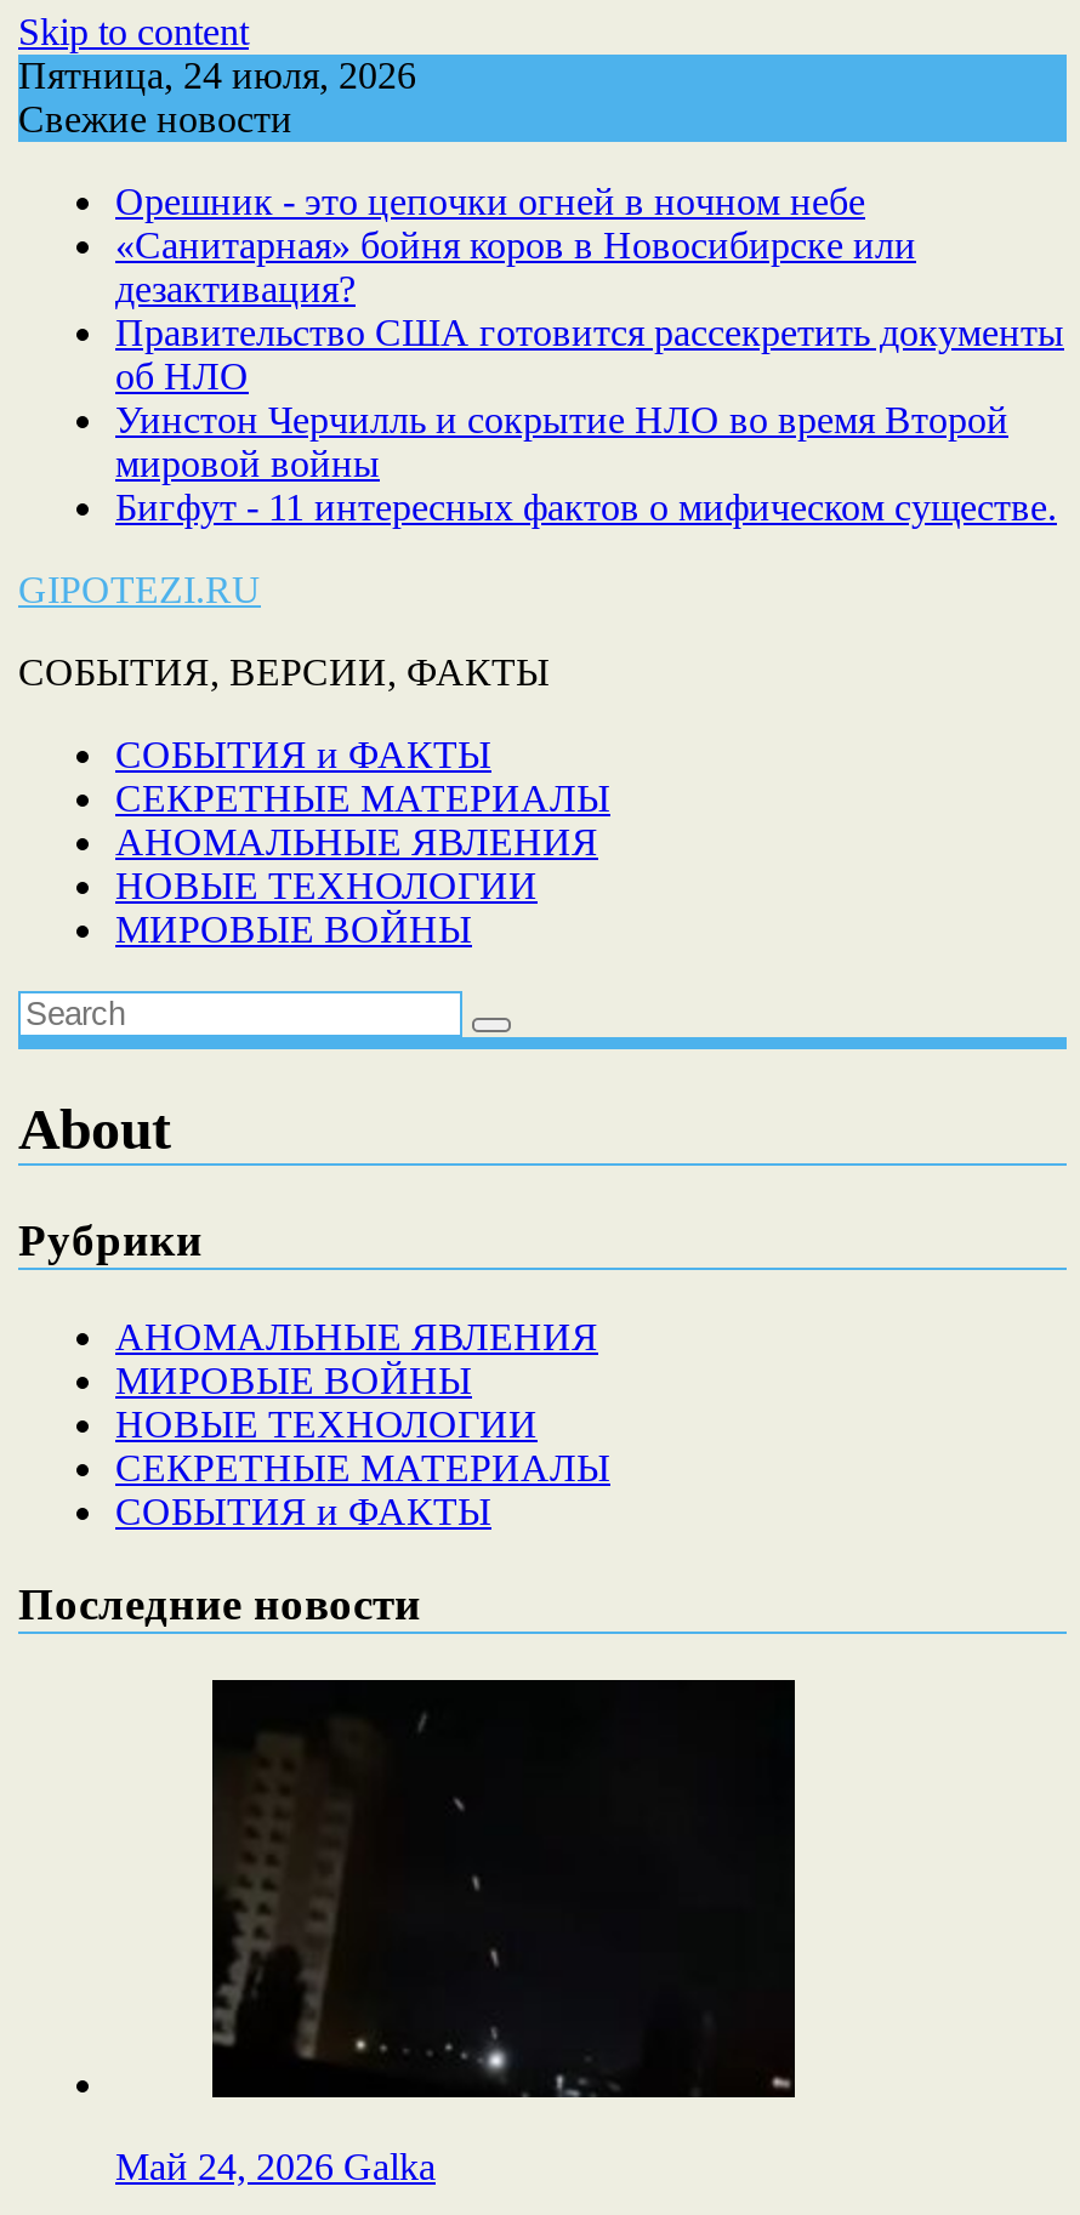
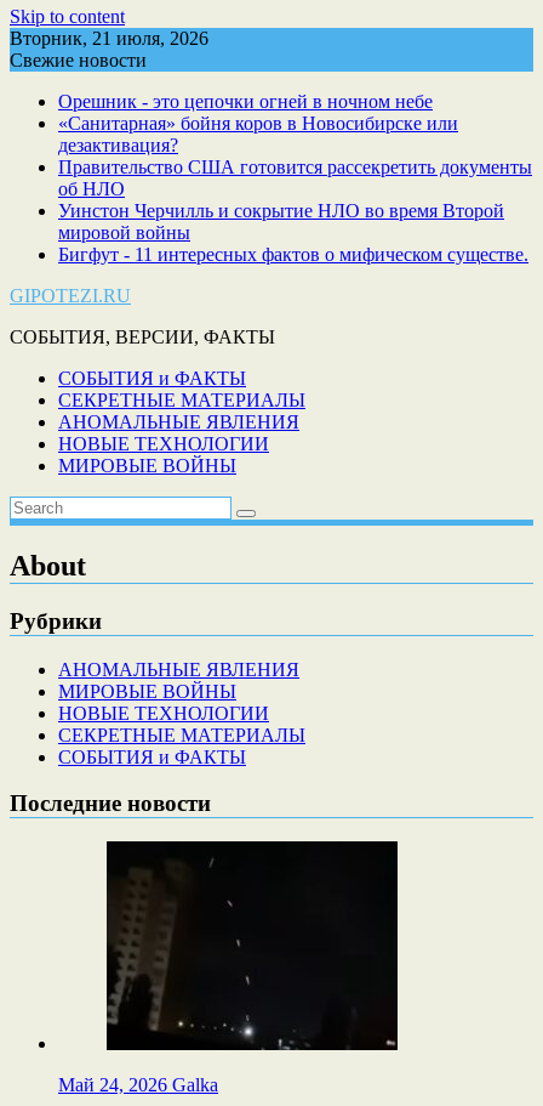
[18,55,416,96] Пятница, 24 июля, 2026 -> [10,28,208,49] Вторник, 21 июля, 2026

